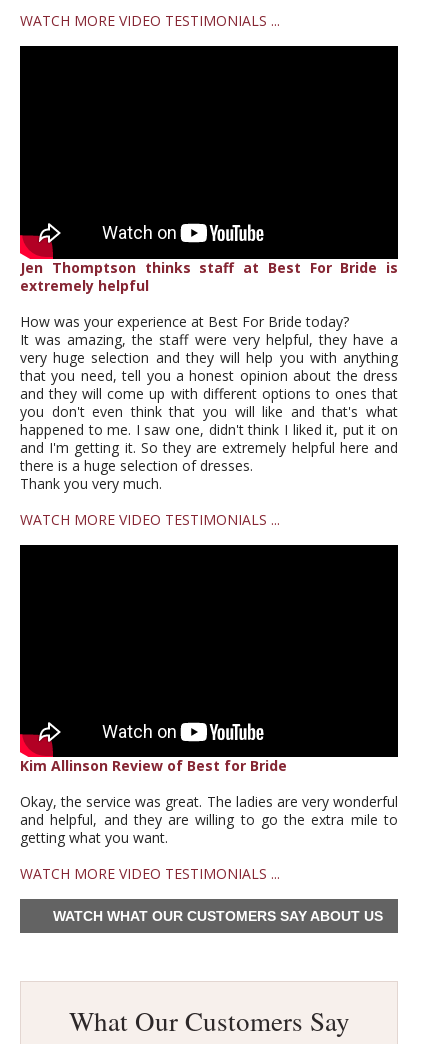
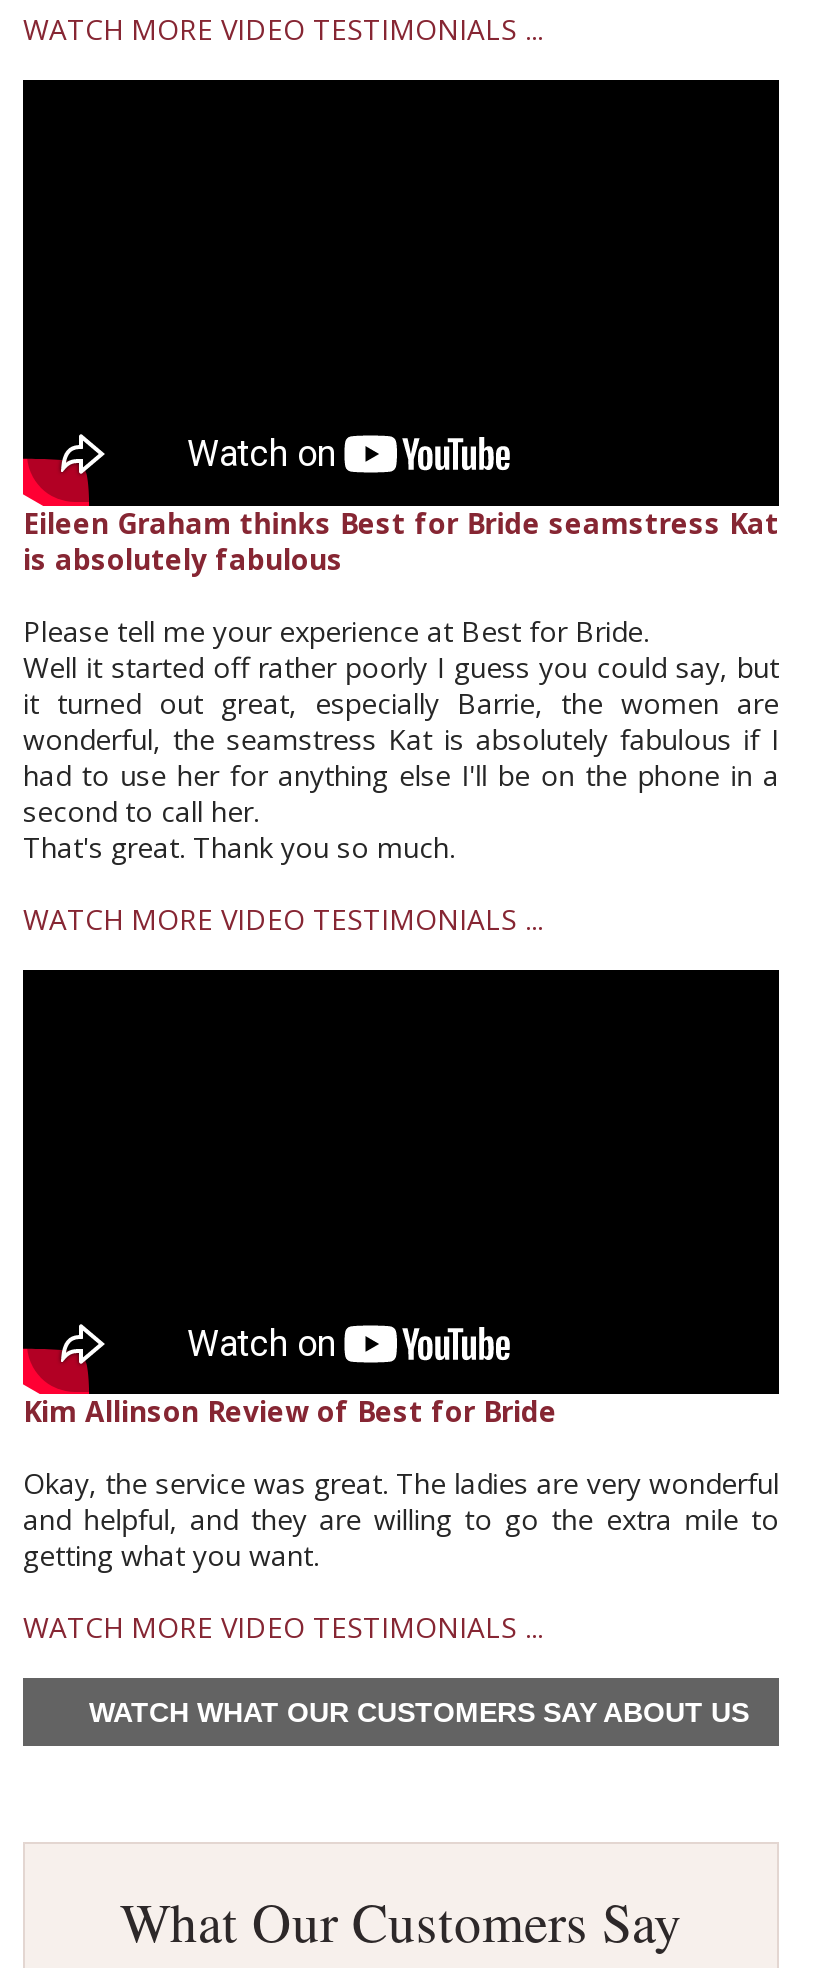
[20,258,398,295] Jen Thomptson thinks staff at Best For Bride is | extremely helpful -> [23,503,779,577] Eileen Graham thinks Best for Bride seamstress Kat | is absolutely fabulous
[20,312,398,493] How was your experience at Best For Bride today? | It was amazing, the staff were very helpful, they have a | very huge selection and they will help you with anything | that you need, tell you a honest opinion about the dress | and they will come up with different options to ones that | you don't even think that you will like and that's what | happened to me. I saw one, didn't think I liked it, put it on | and I'm getting it. So they are extremely helpful here and | there is a huge selection of dresses. | Thank you very much. -> [23,611,779,865] Please tell me your experience at Best for Bride. | Well it started off rather poorly I guess you could say, but | it turned out great, especially Barrie, the women are | wonderful, the seamstress Kat is absolutely fabulous if I | had to use her for anything else I'll be on the phone in a | second to call her. | That's great. Thank you so much.

